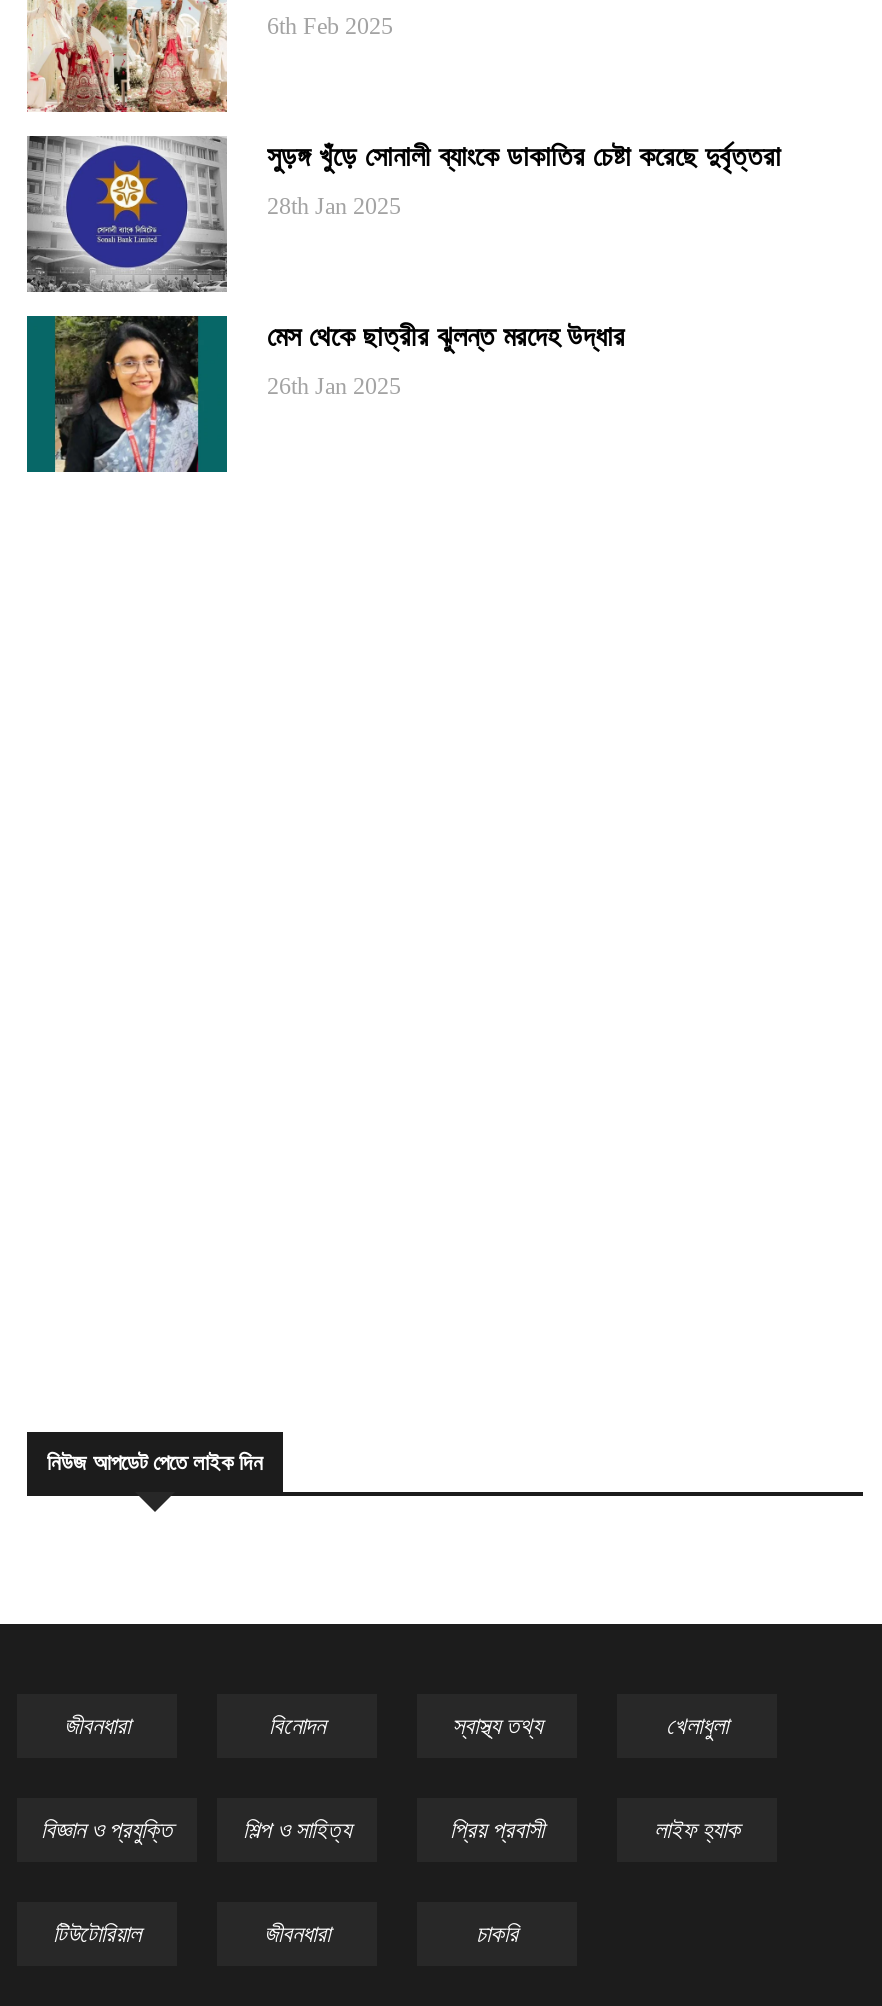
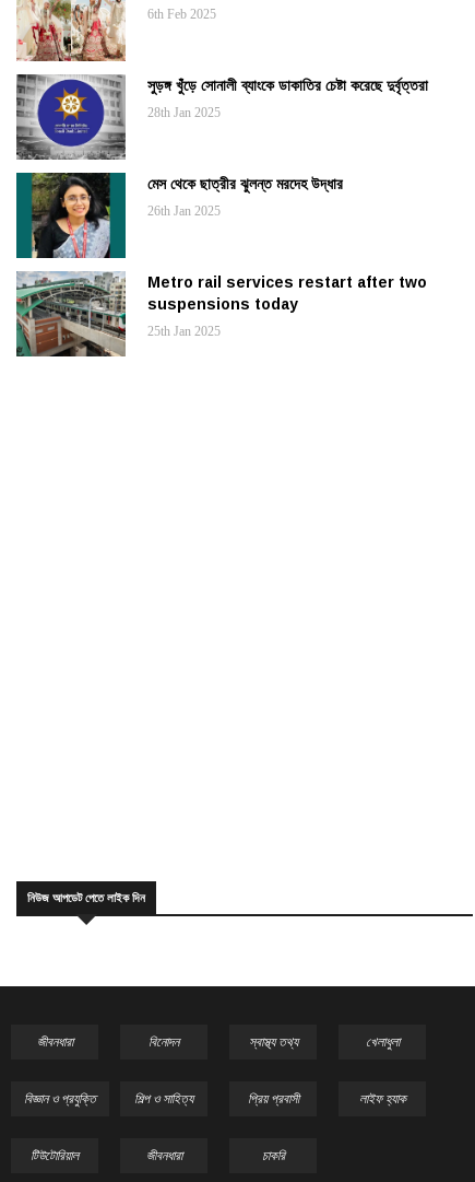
none -> [15,271,427,358] [image] | Metro rail services restart after two | suspensions today | 25th Jan 2025

